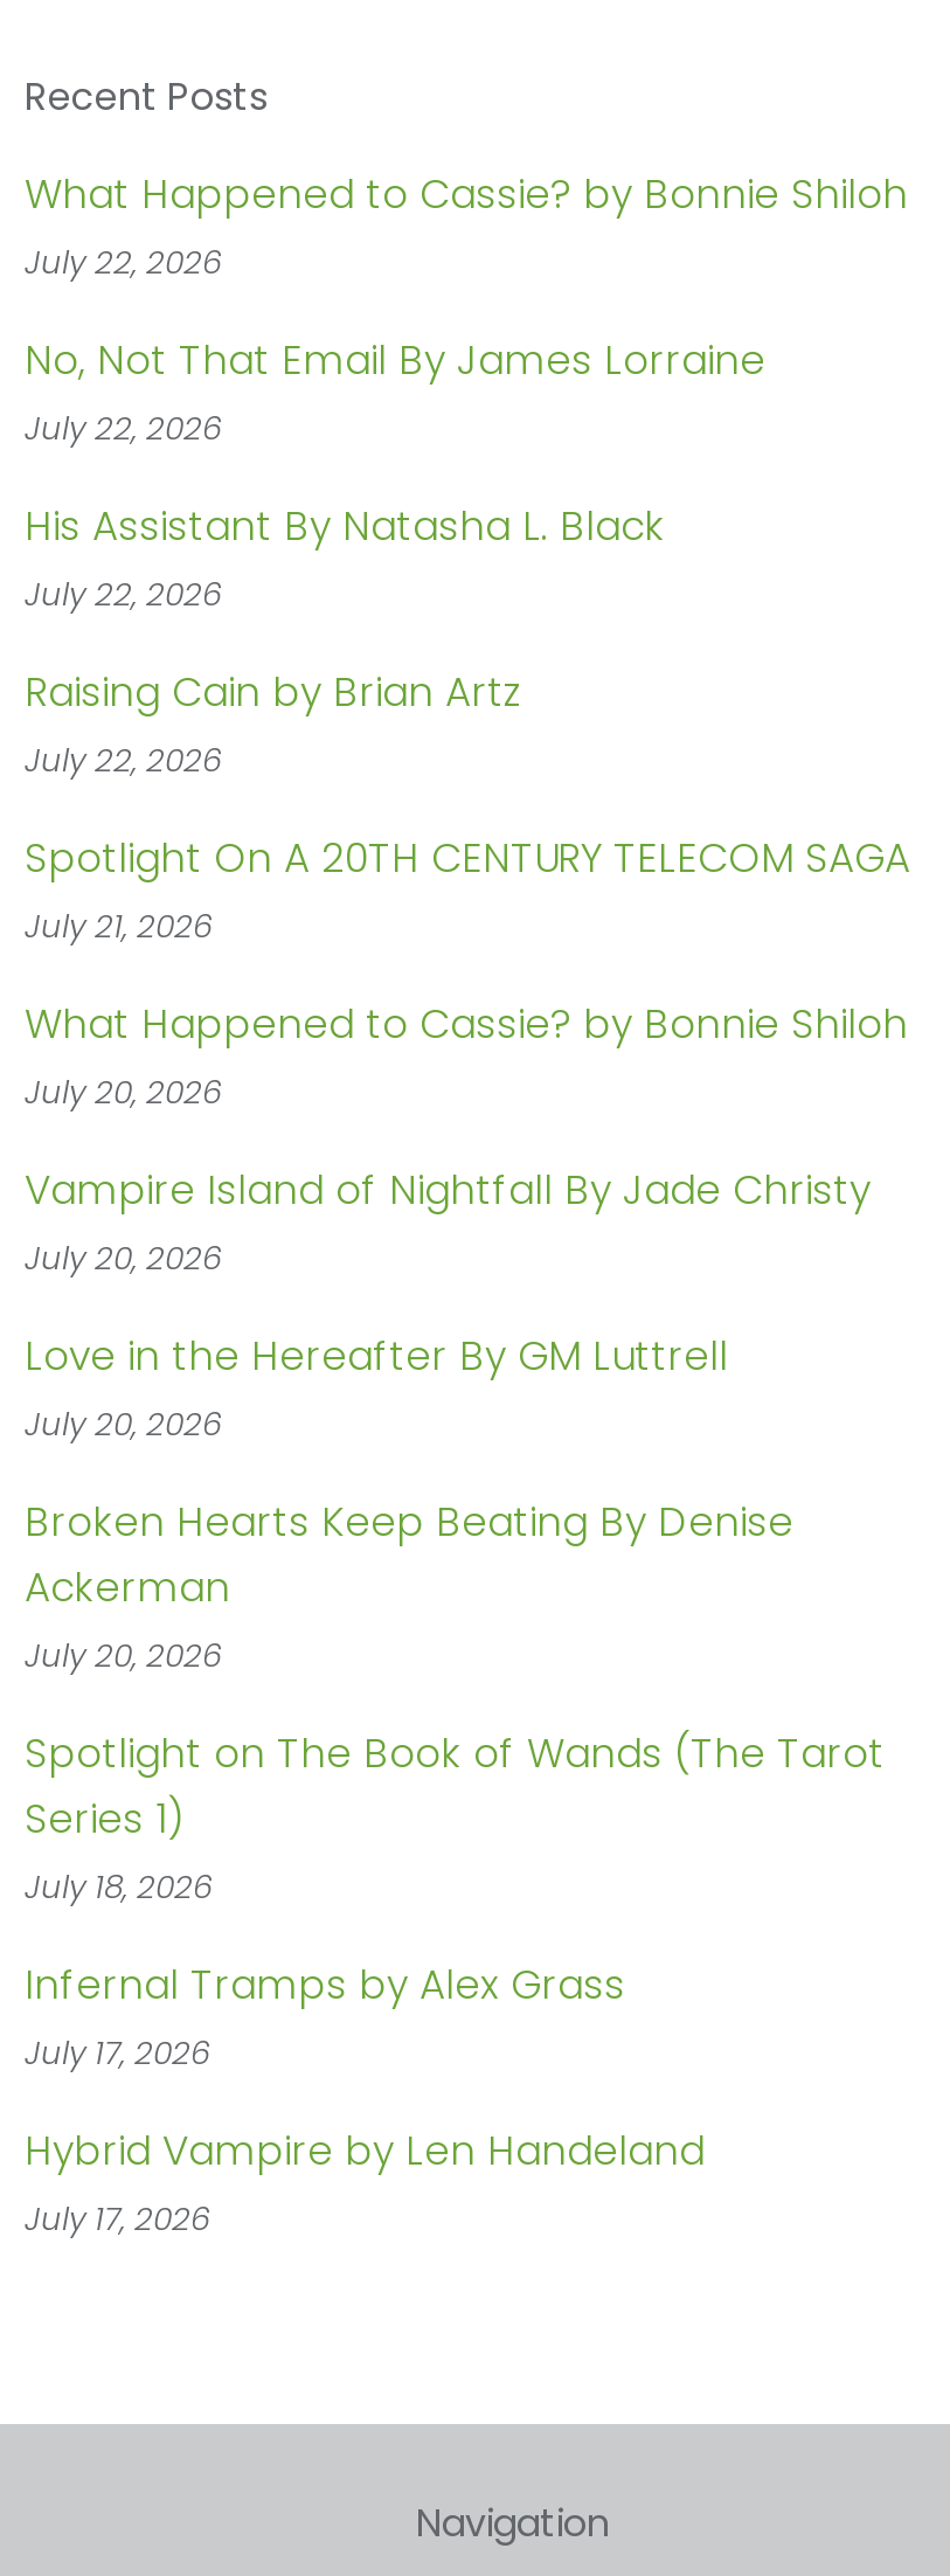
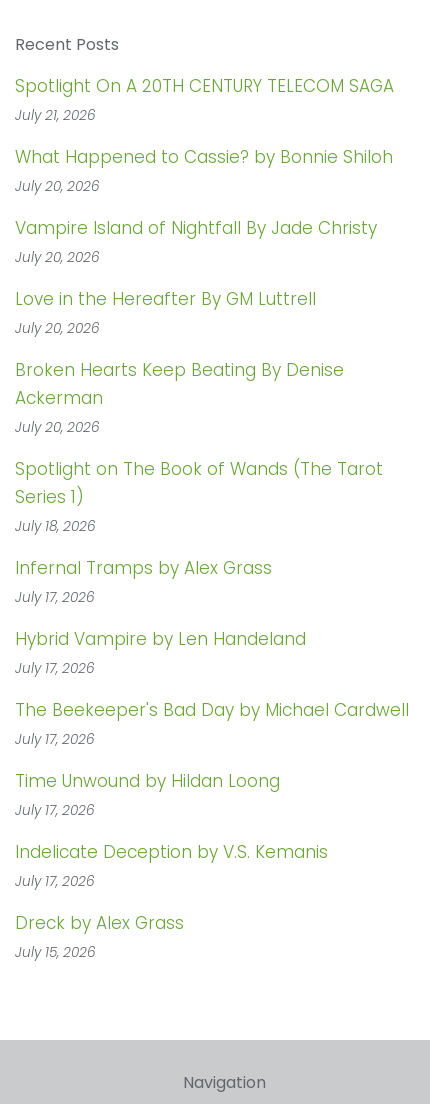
[25,167,908,784] What Happened to Cassie? by Bonnie Shiloh | July 22, 2026 | No, Not That Email By James Lorraine | July 22, 2026 | His Assistant By Natasha L. Black | July 22, 2026 | Raising Cain by Brian Artz | July 22, 2026 -> none
moved [25,831,910,2243] -> [15,74,394,678]: Spotlight On A 20TH CENTURY TELECOM SAGA | July 21, 2026 | What Happened to Cassie? by Bonnie Shiloh | ... | Hybrid Vampire by Len Handeland | July 17, 2026
none -> [15,698,409,962] The Beekeeper's Bad Day by Michael Cardwell | July 17, 2026 | Time Unwound by Hildan Loong | July 17, 2026 | Indelicate Deception by V.S. Kemanis | July 17, 2026 | Dreck by Alex Grass | July 15, 2026

